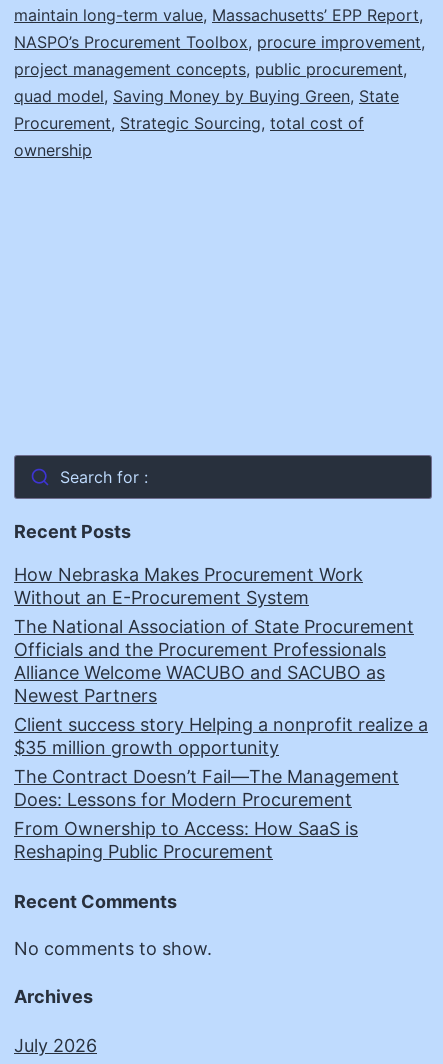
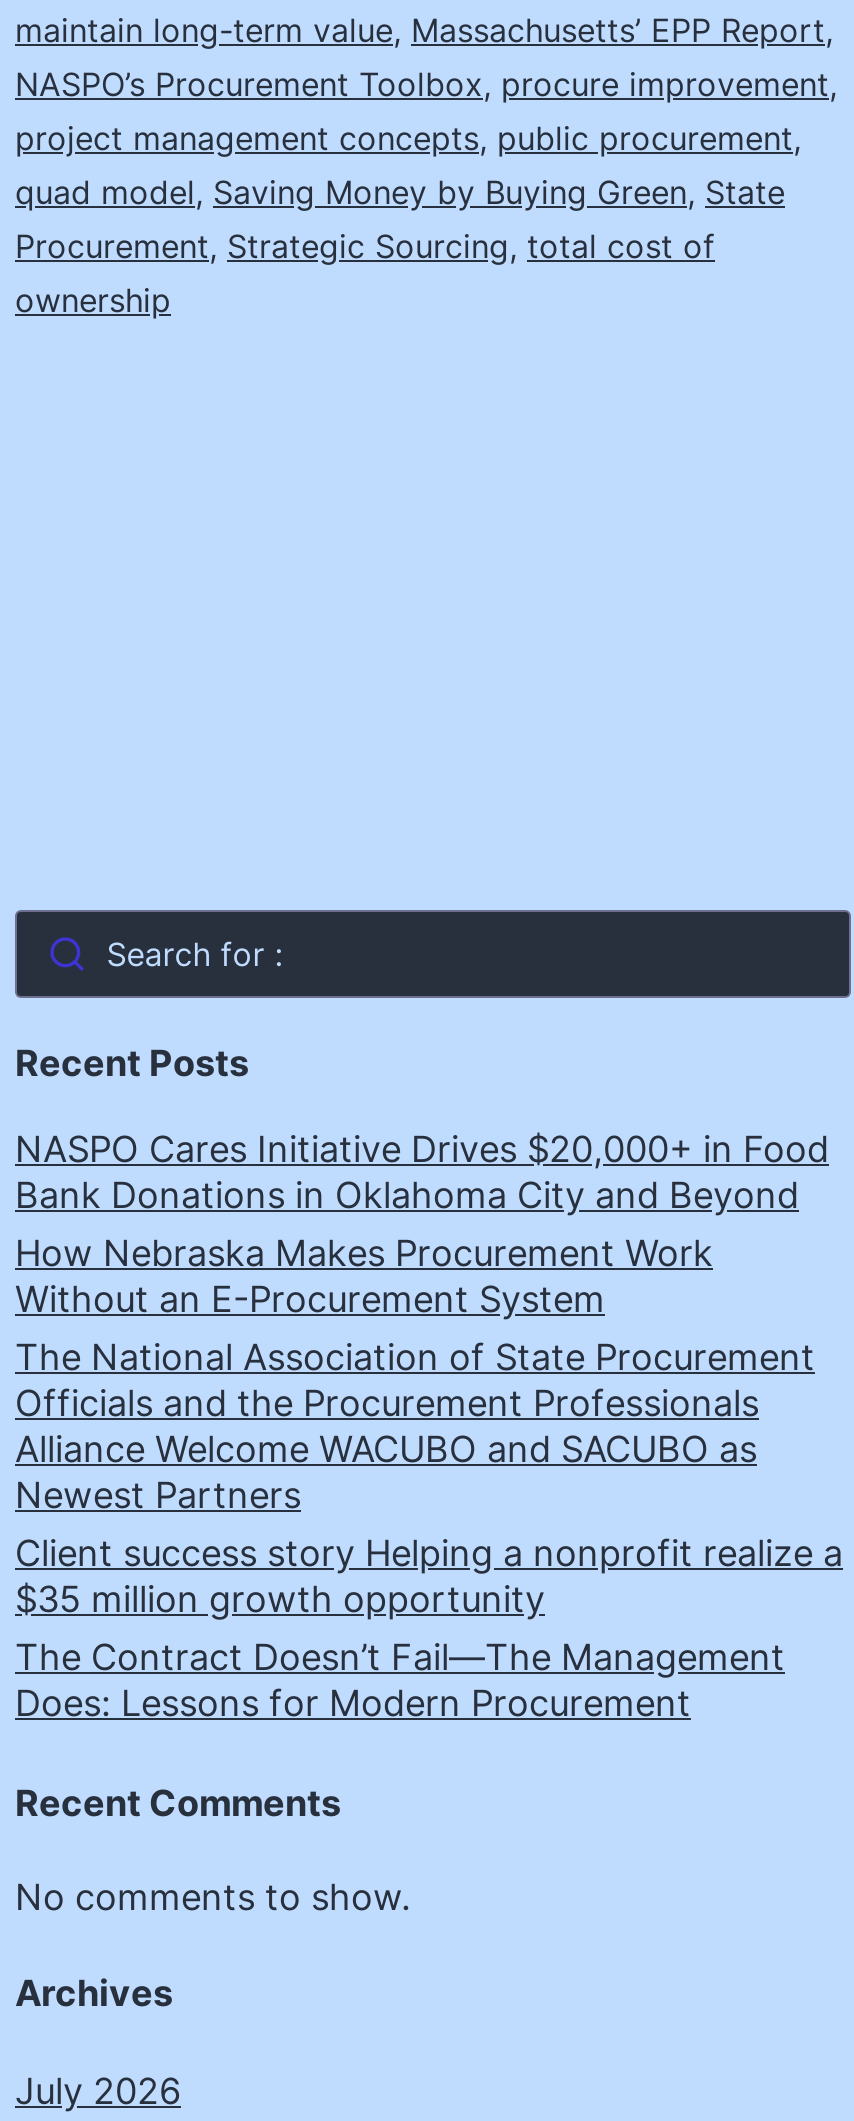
none -> [15,1129,829,1217] NASPO Cares Initiative Drives $20,000+ in Food | Bank Donations in Oklahoma City and Beyond
moved [14,564,428,810] -> [15,1233,843,1725]: How Nebraska Makes Procurement Work | Without an E-Procurement System | The National Association of State Procurement | ... | The Contract Doesn’t Fail—The Management | Does: Lessons for Modern Procurement
[14,818,358,862] From Ownership to Access: How SaaS is | Reshaping Public Procurement -> none

